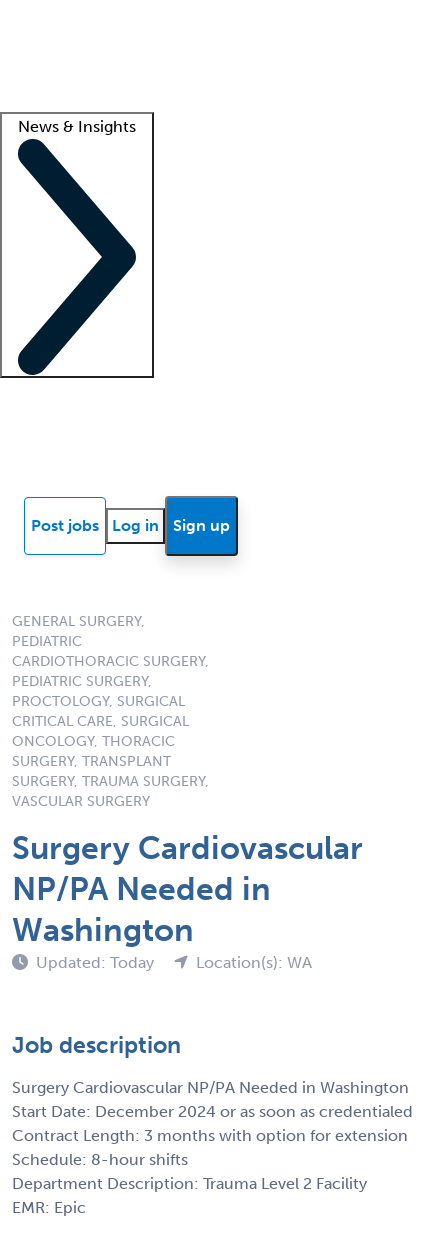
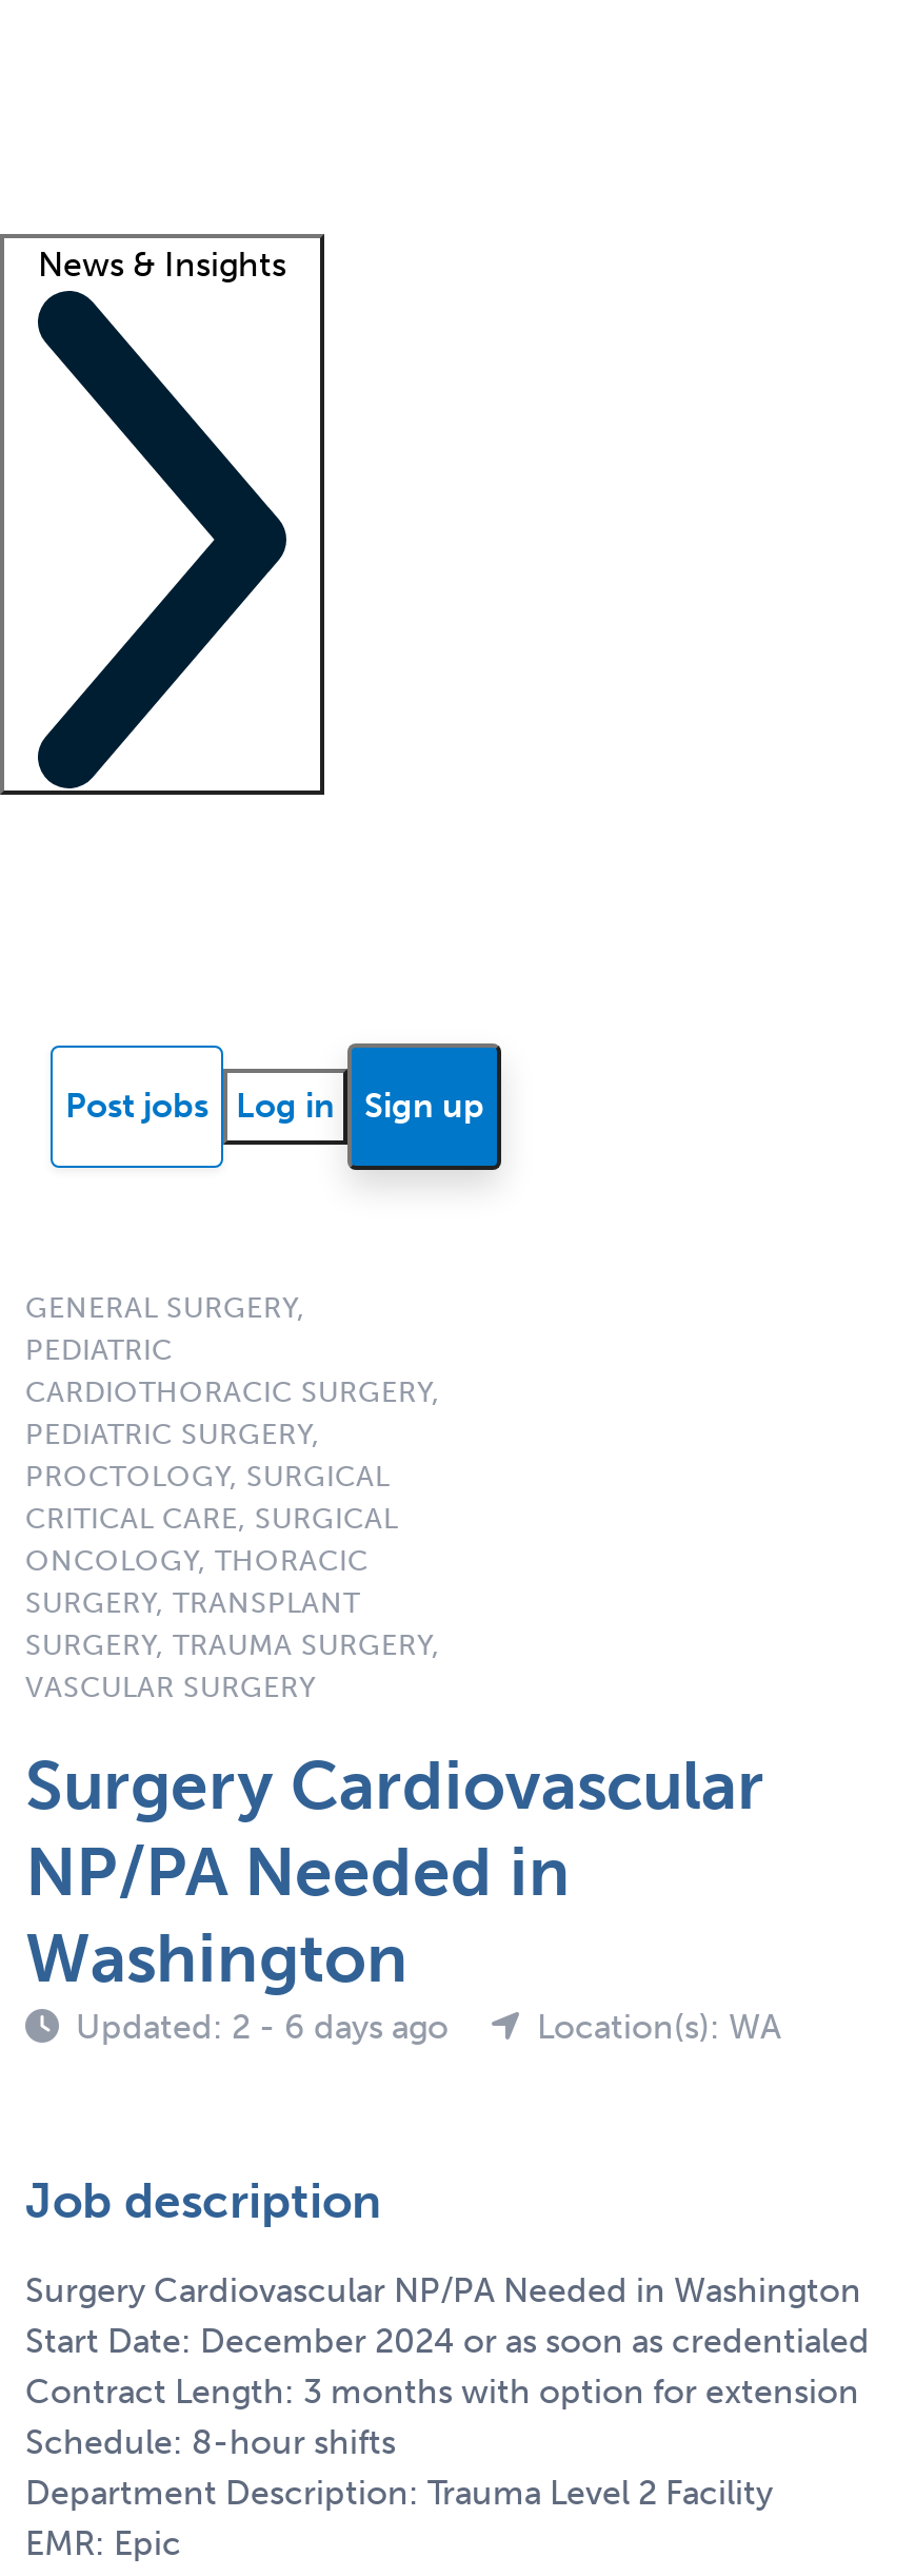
[36,952,158,971] Updated: Today -> [76,2006,457,2046] Updated: 2 - 6 days ago

